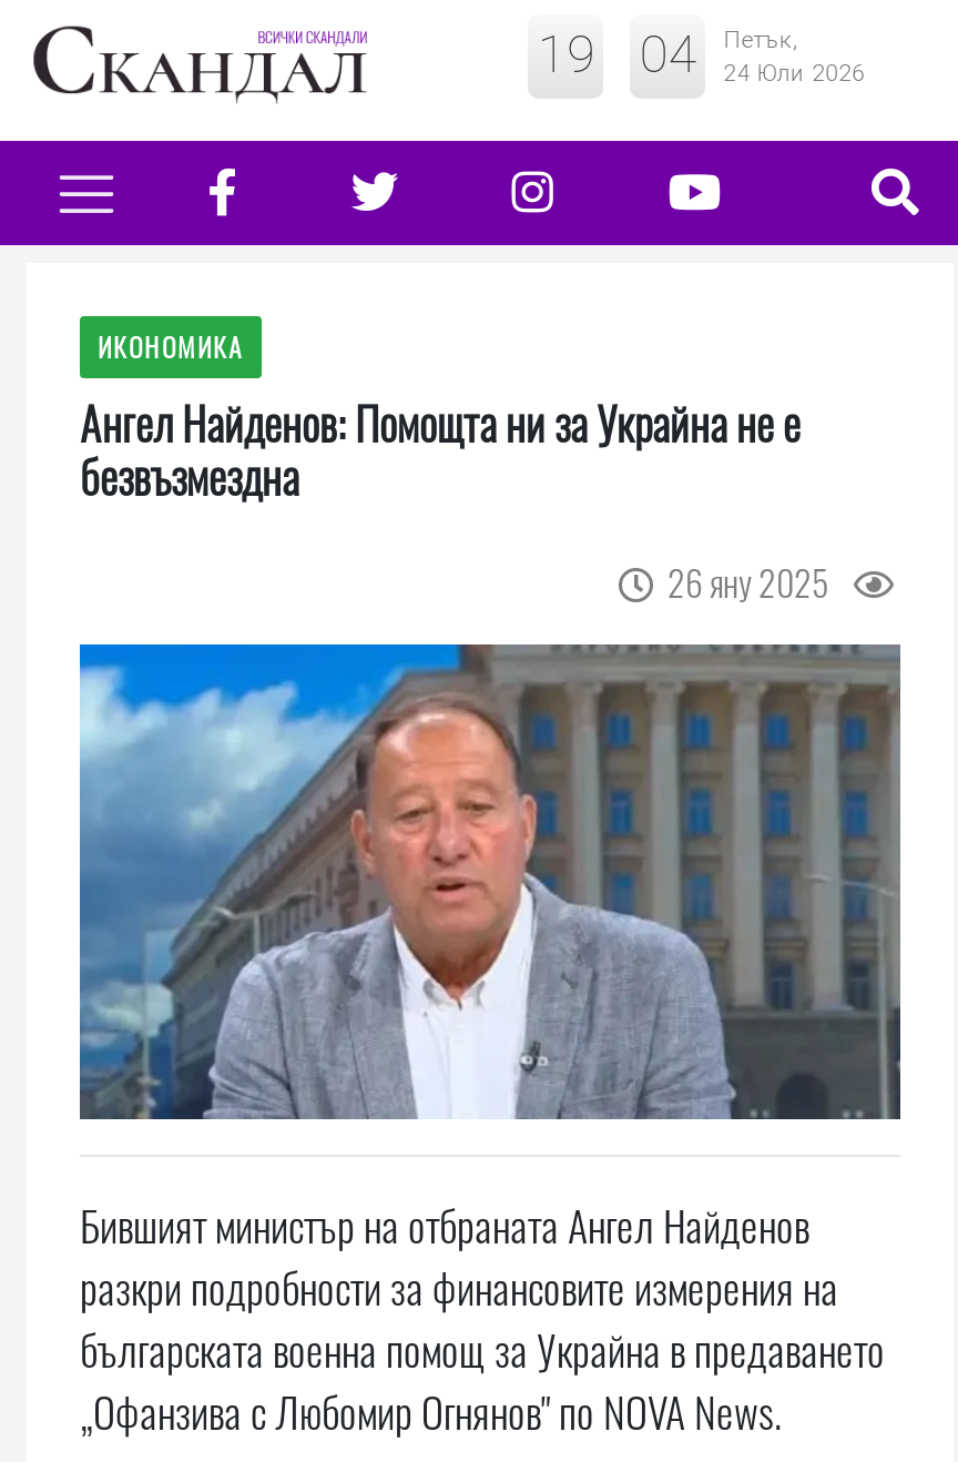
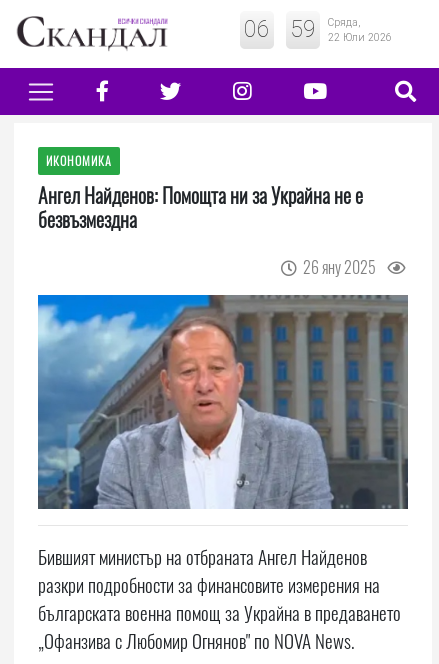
[537,22,866,87] 19 : 04 | Петък, | 24 Юли 2026 -> [244,15,392,44] 06 : 59 | Сряда, | 22 Юли 2026

